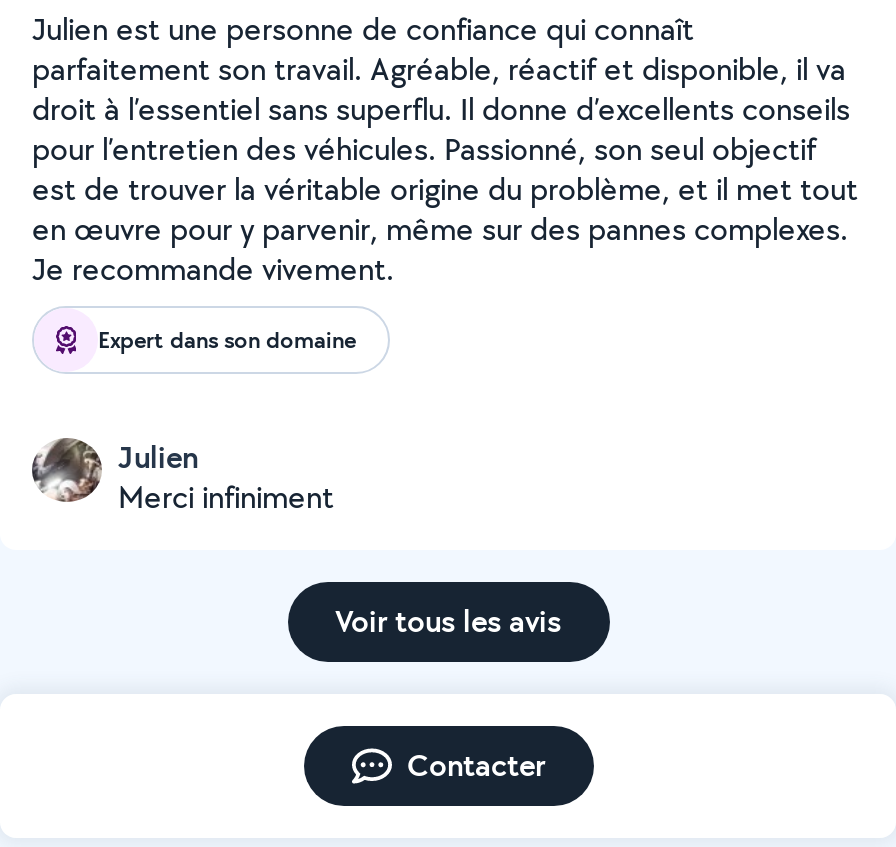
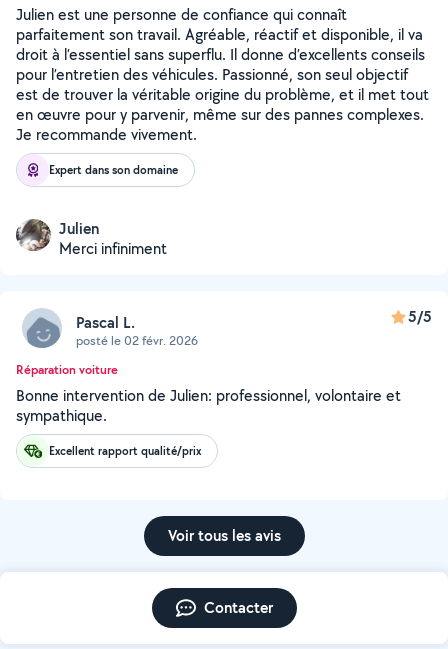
none -> [16,306,432,458] [image] | 5/5 | Réparation voiture | Bonne intervention de Julien: professionnel, volontaire et | sympathique. | Excellent rapport qualité/prix
none -> [76,311,198,348] Pascal L. | posté le 02 févr. 2026

